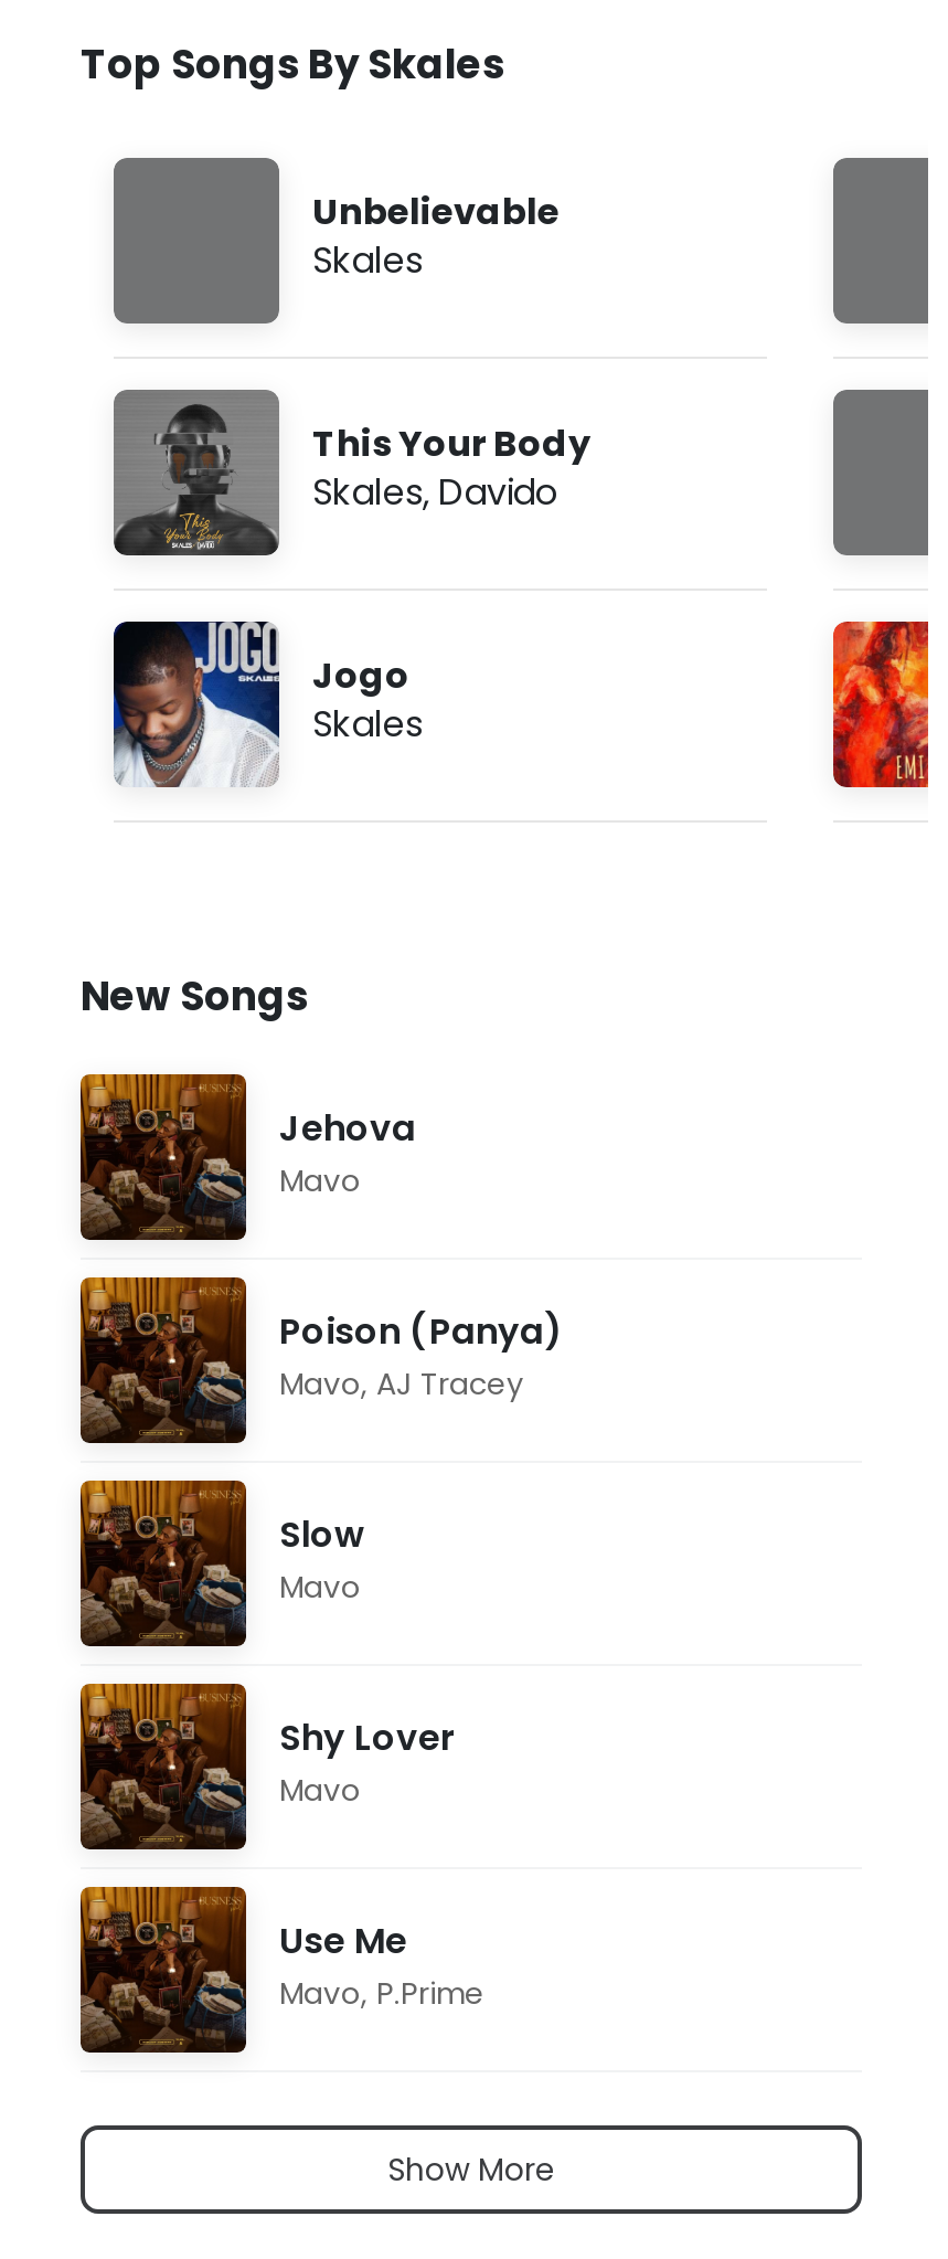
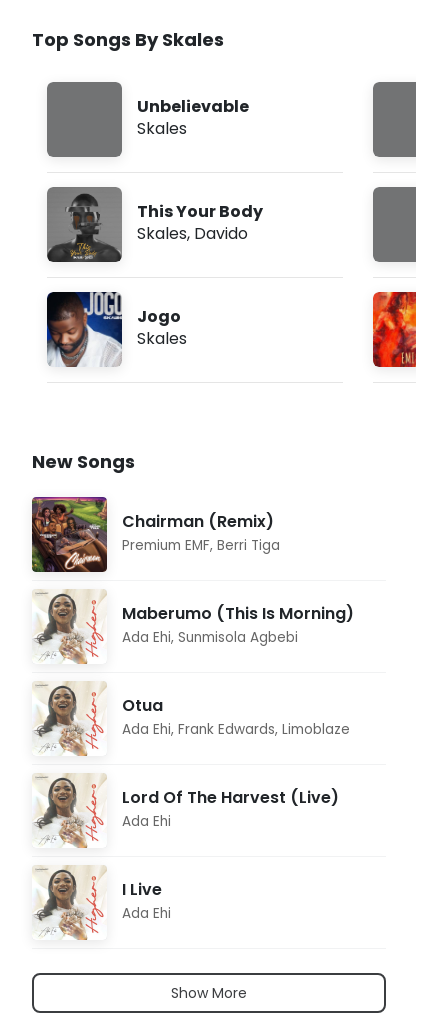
[81,1072,416,1240] [image] | Jehova | Mavo -> [32,496,280,573] [image] | Chairman (Remix) | Premium EMF, Berri Tiga
[78,1275,562,1445] [image] | Poison (Panya) | Mavo, AJ Tracey -> [32,589,354,665] [image] | Maberumo (This Is Morning) | Ada Ehi, Sunmisola Agbebi
[78,1478,365,1648] [image] | Slow | Mavo -> [32,681,350,757] [image] | Otua | Ada Ehi, Frank Edwards, Limoblaze
[78,1682,456,1852] [image] | Shy Lover | Mavo -> [32,773,339,849] [image] | Lord Of The Harvest (Live) | Ada Ehi
[78,1885,484,2055] [image] | Use Me | Mavo, P.Prime -> [32,865,171,941] [image] | I Live | Ada Ehi

